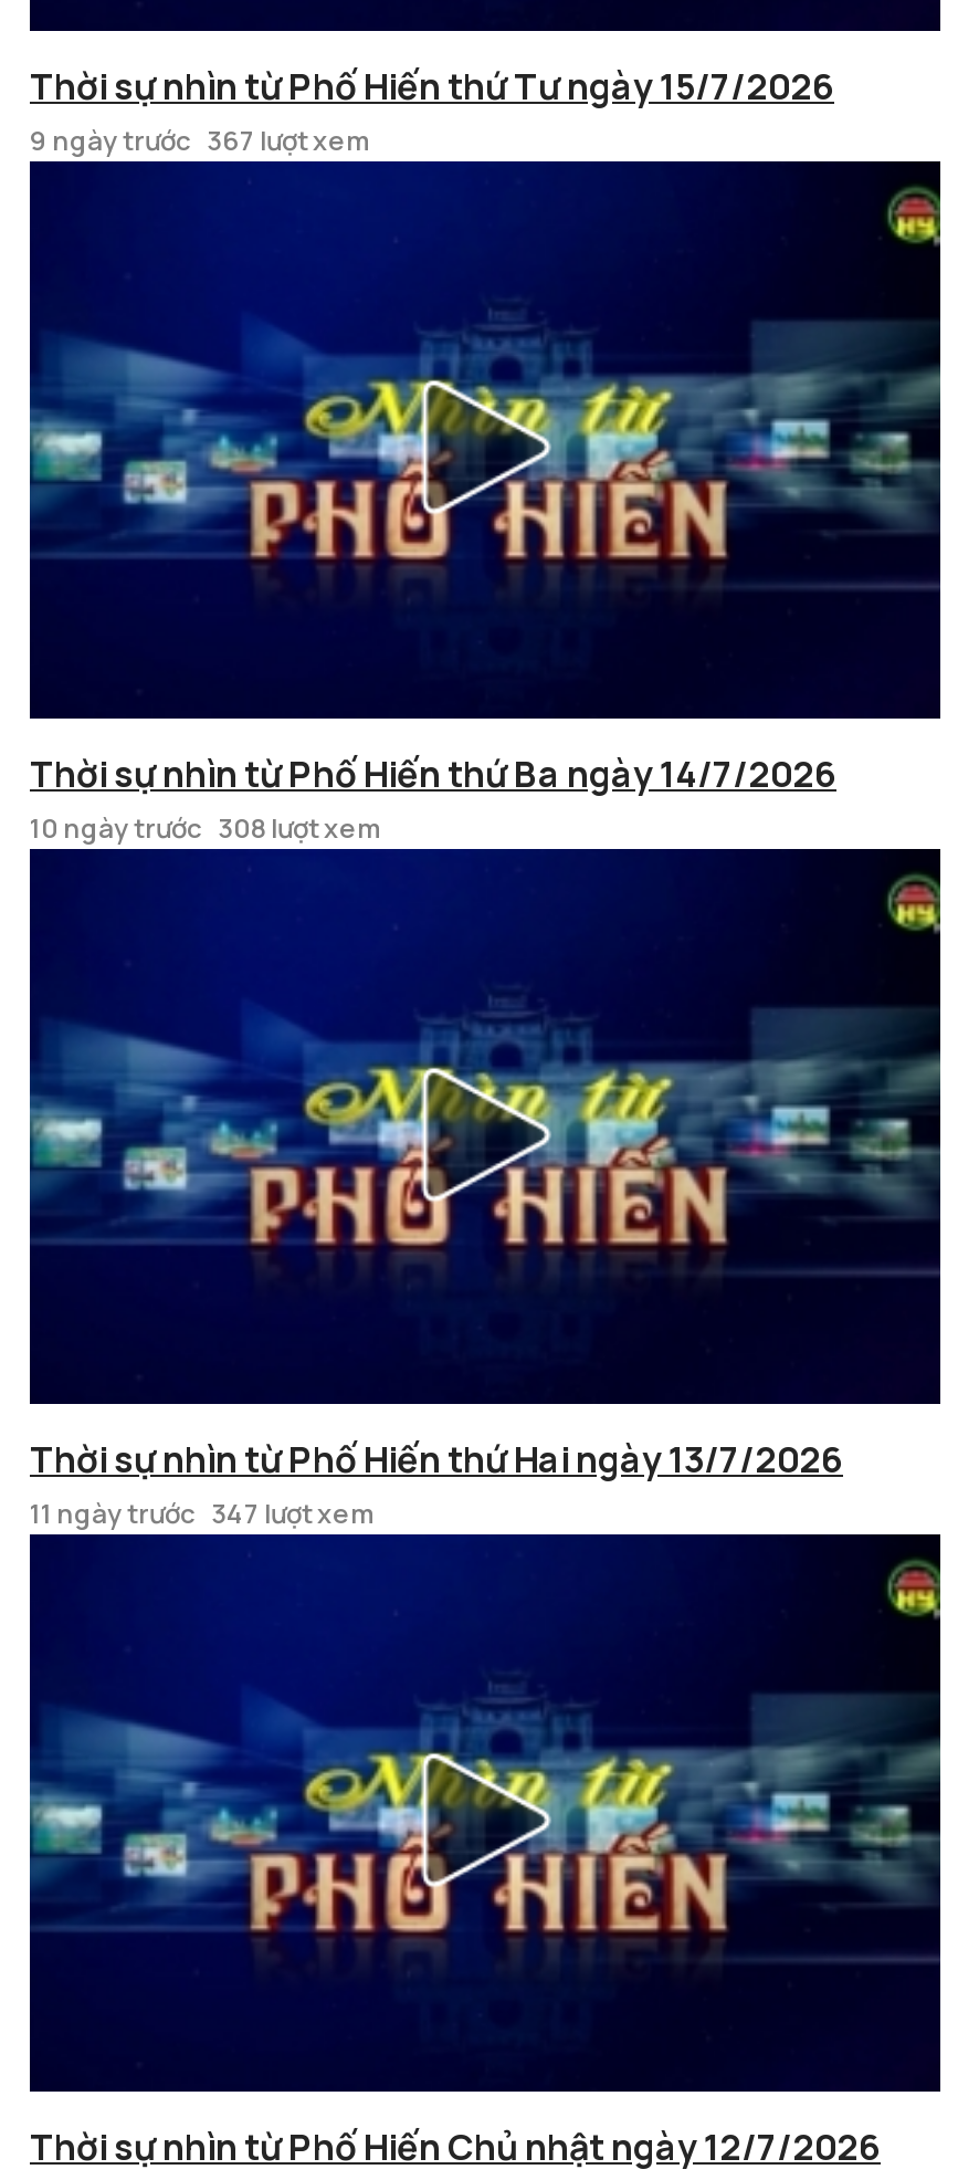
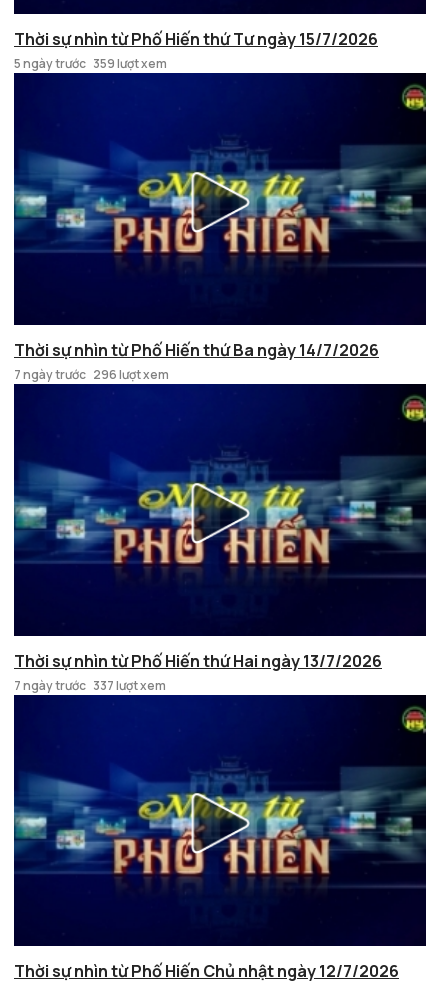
[30,122,370,160] 9 ngày trước 367 lượt xem -> [14,55,167,72] 5 ngày trước 359 lượt xem
[30,809,381,847] 10 ngày trước 308 lượt xem -> [14,366,169,383] 7 ngày trước 296 lượt xem
[30,1496,375,1534] 11 ngày trước 347 lượt xem -> [14,677,166,694] 7 ngày trước 337 lượt xem

